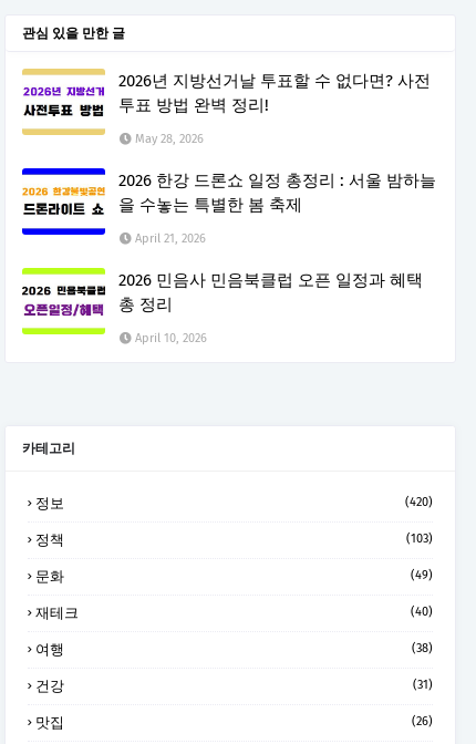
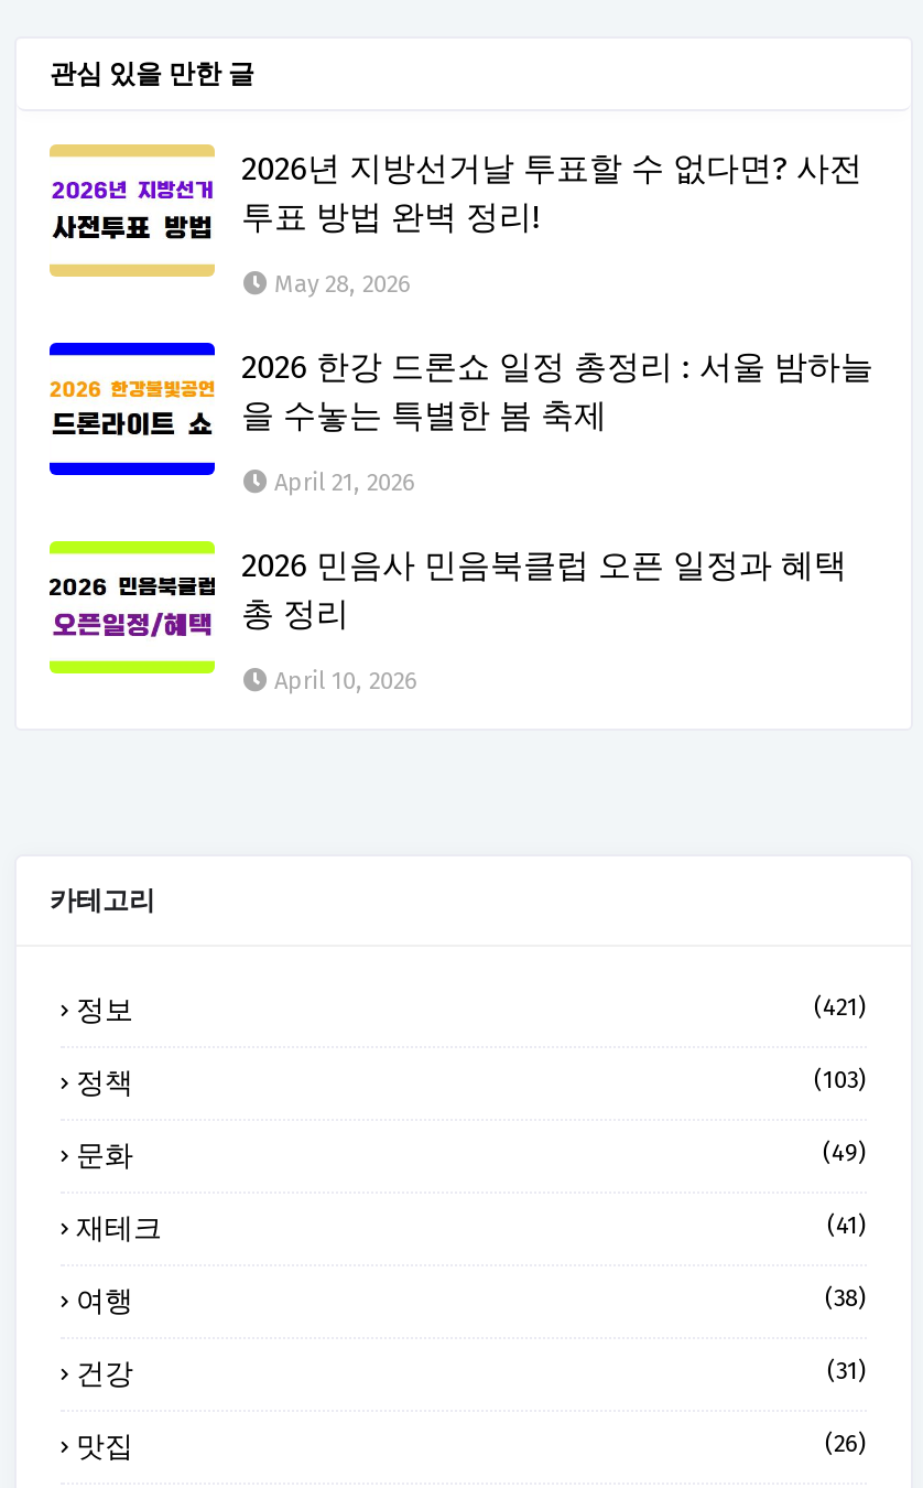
[405,495,433,510] (420) -> [814,994,867,1022] (421)
[411,605,433,619] (40) -> [827,1212,867,1241] (41)

